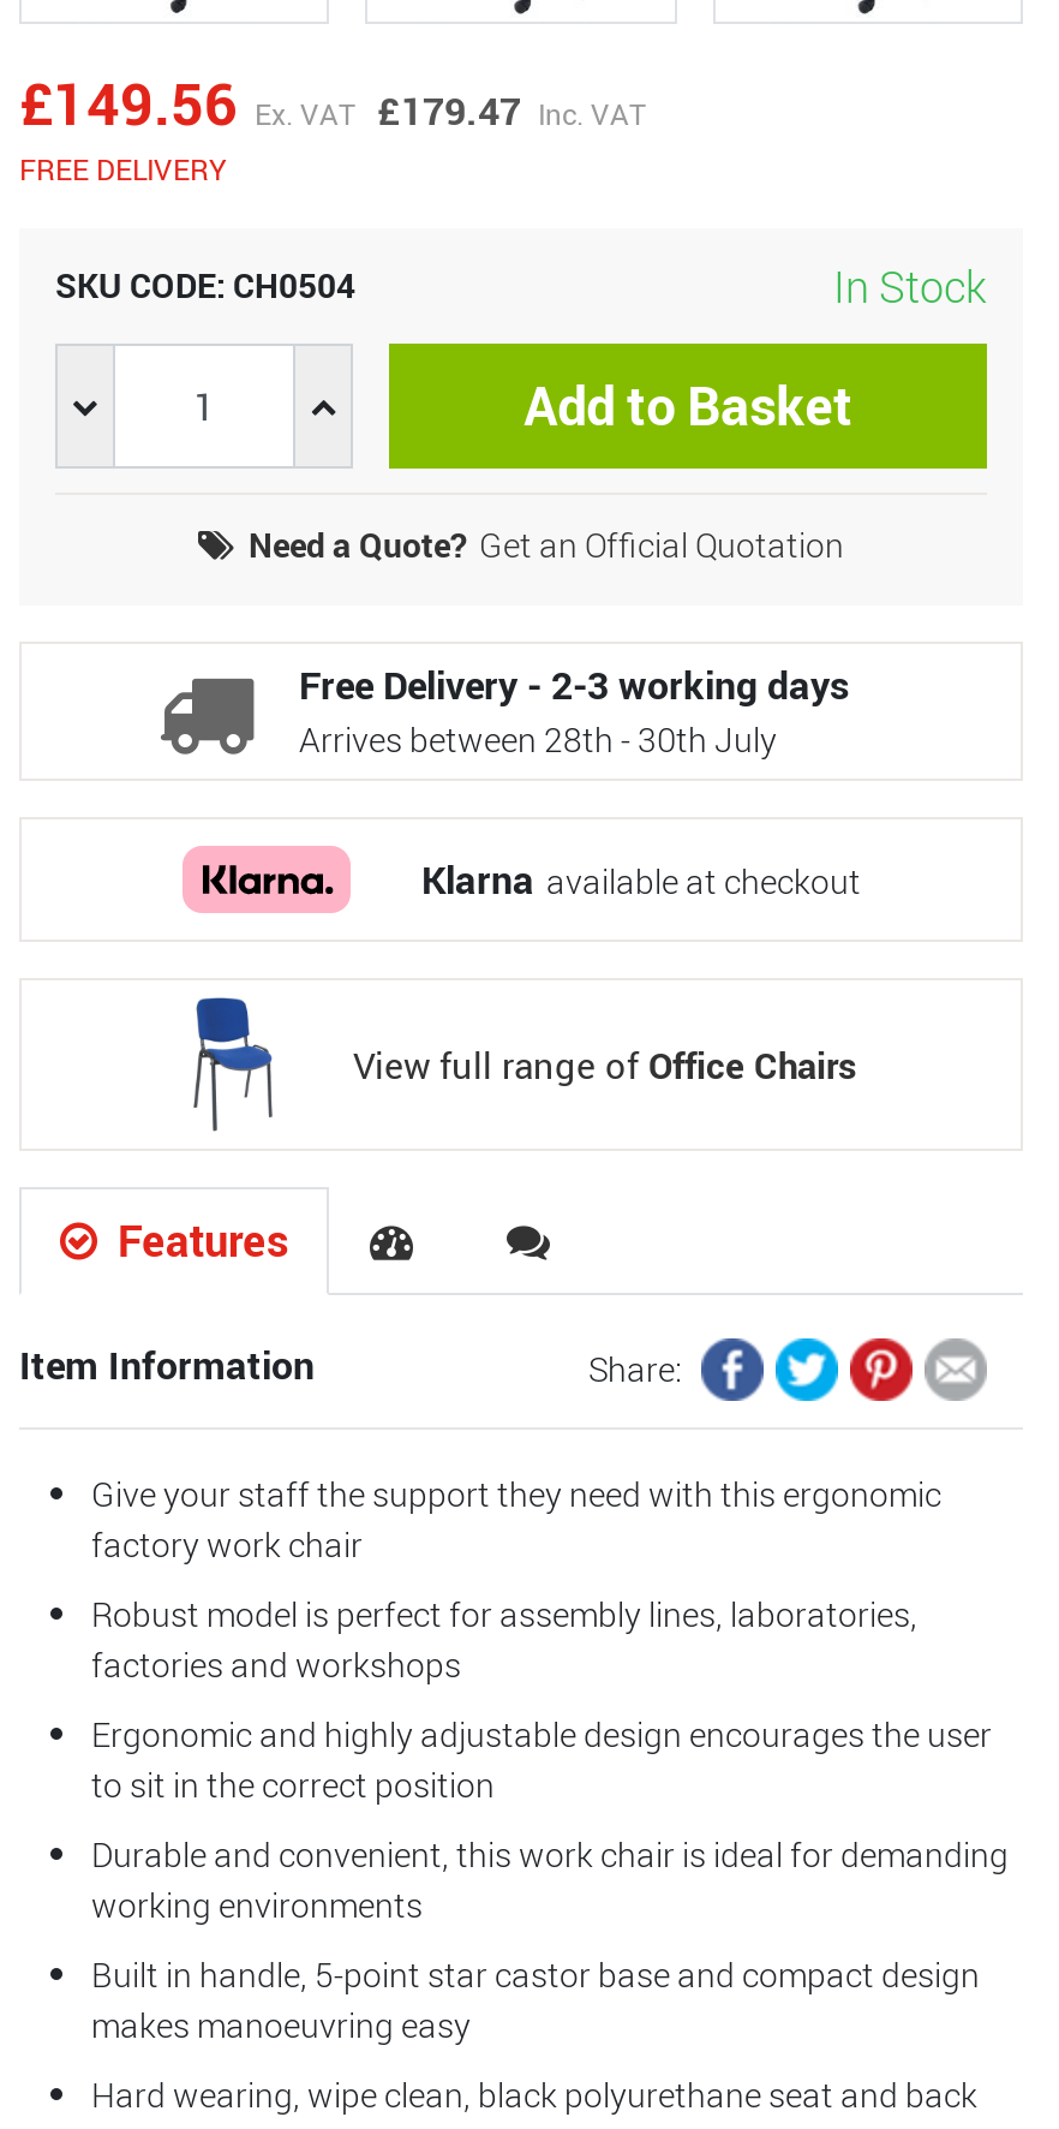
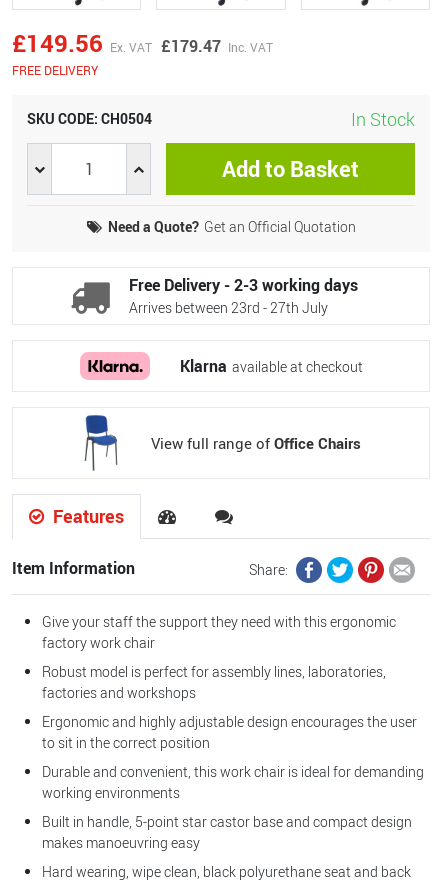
[299,716,777,761] Arrives between 28th - 30th July -> [128,298,327,317] Arrives between 23rd - 27th July

